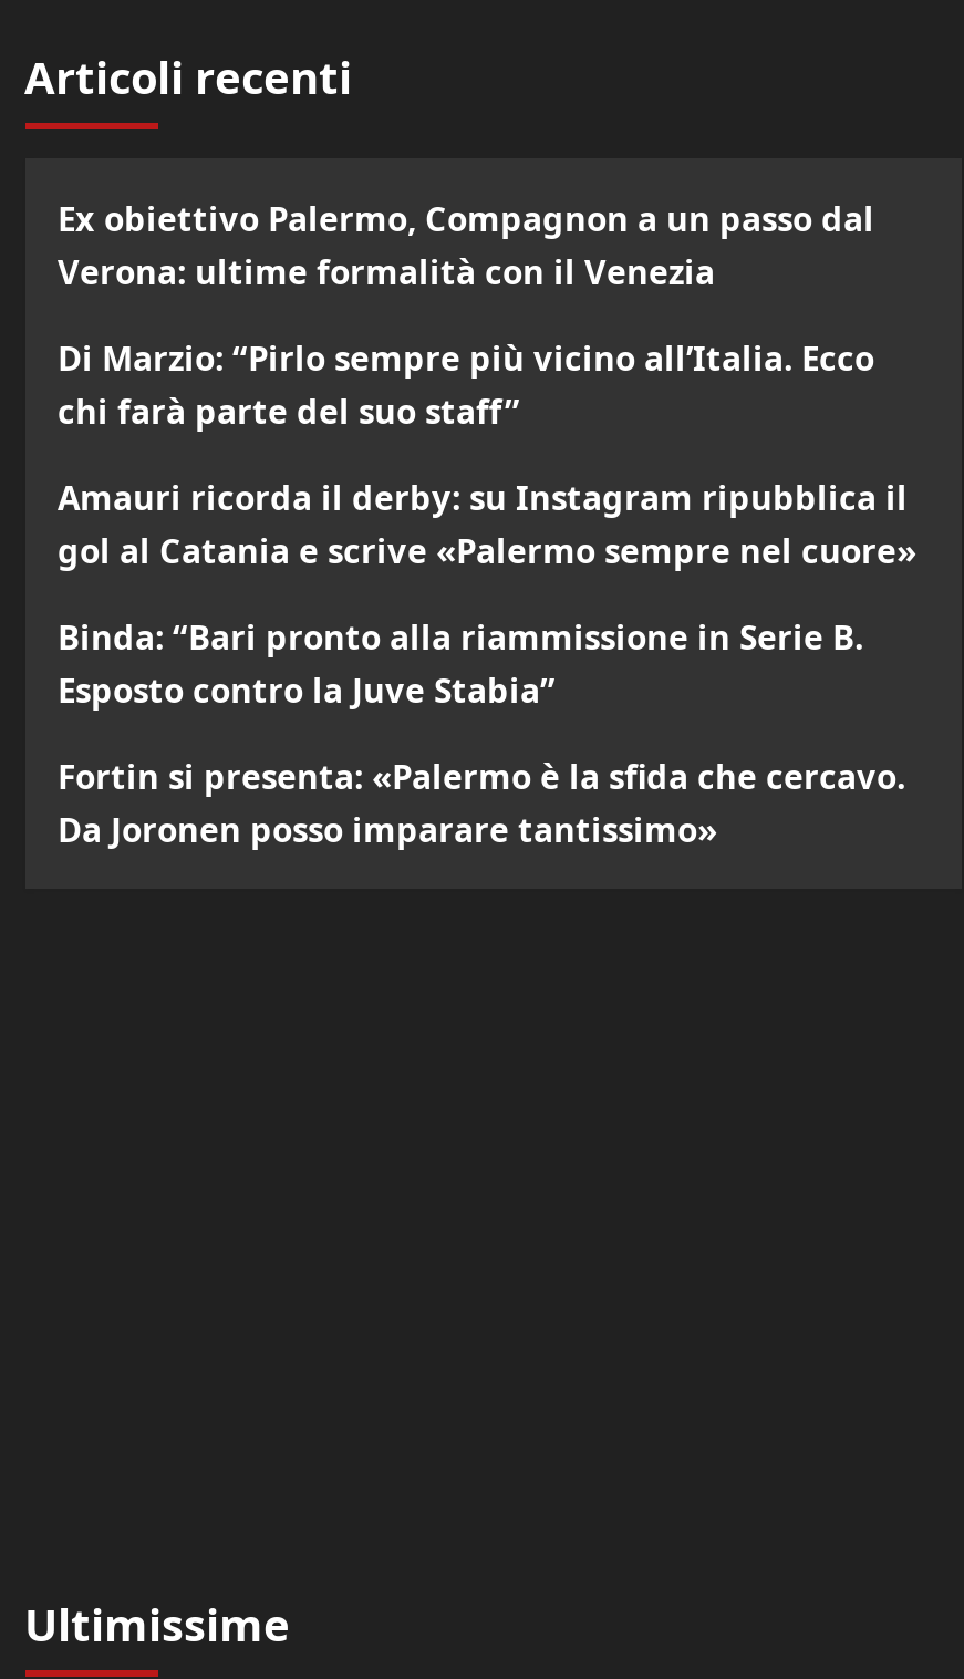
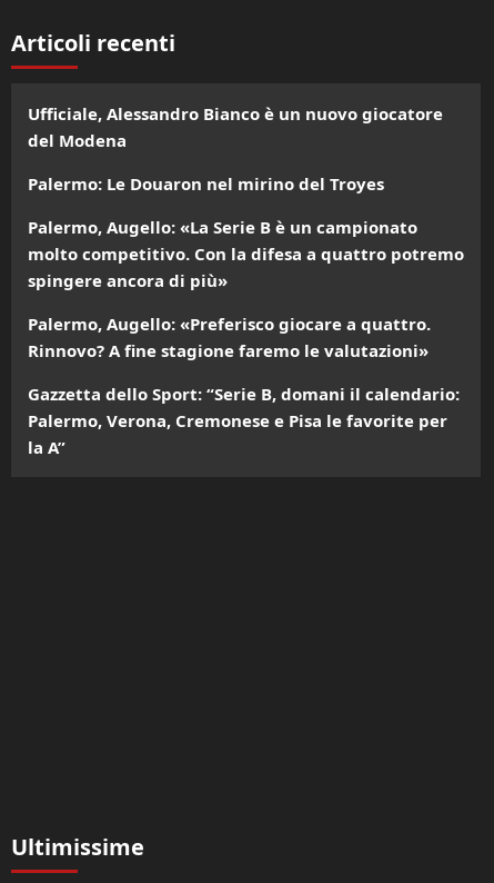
[58,195,874,293] Ex obiettivo Palermo, Compagnon a un passo dal | Verona: ultime formalità con il Venezia -> [27,103,442,151] Ufficiale, Alessandro Bianco è un nuovo giocatore | del Modena
[58,335,874,432] Di Marzio: “Pirlo sempre più vicino all’Italia. Ecco | chi farà parte del suo staff” -> [27,173,384,195] Palermo: Le Douaron nel mirino del Troyes
[58,474,916,572] Amauri ricorda il derby: su Instagram ripubblica il | gol al Catania e scrive «Palermo sempre nel cuore» -> [27,216,463,292] Palermo, Augello: «La Serie B è un campionato | molto competitivo. Con la difesa a quattro potremo | spingere ancora di più»
[58,614,863,711] Binda: “Bari pronto alla riammissione in Serie B. | Esposto contro la Juve Stabia” -> [27,313,430,362] Palermo, Augello: «Preferisco giocare a quattro. | Rinnovo? A fine stagione faremo le valutazioni»
[58,753,905,850] Fortin si presenta: «Palermo è la sfida che cercavo. | Da Joronen posso imparare tantissimo» -> [27,383,459,458] Gazzetta dello Sport: “Serie B, domani il calendario: | Palermo, Verona, Cremonese e Pisa le favorite per | la A”

